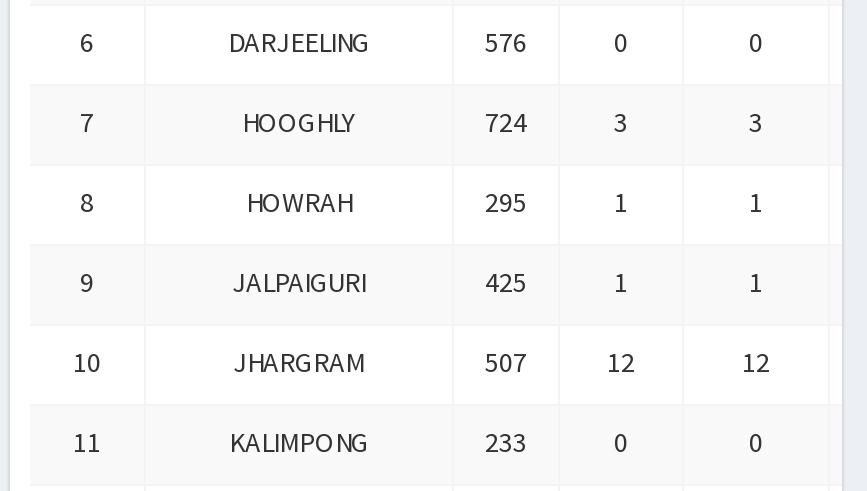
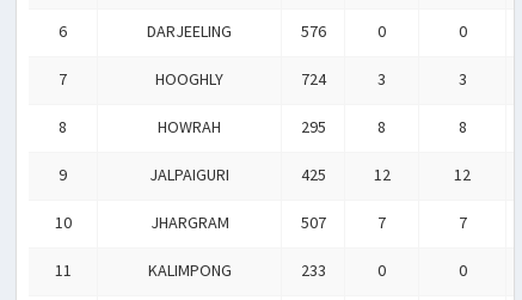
[614,184,628,220] 1 -> [377,116,386,137] 8
[749,184,763,220] 1 -> [458,116,466,137] 8
[614,264,628,300] 1 -> [373,164,390,185] 12
[749,264,763,300] 1 -> [454,164,471,185] 12
[607,344,635,380] 12 -> [377,212,386,233] 7
[742,344,770,380] 12 -> [458,212,466,233] 7

